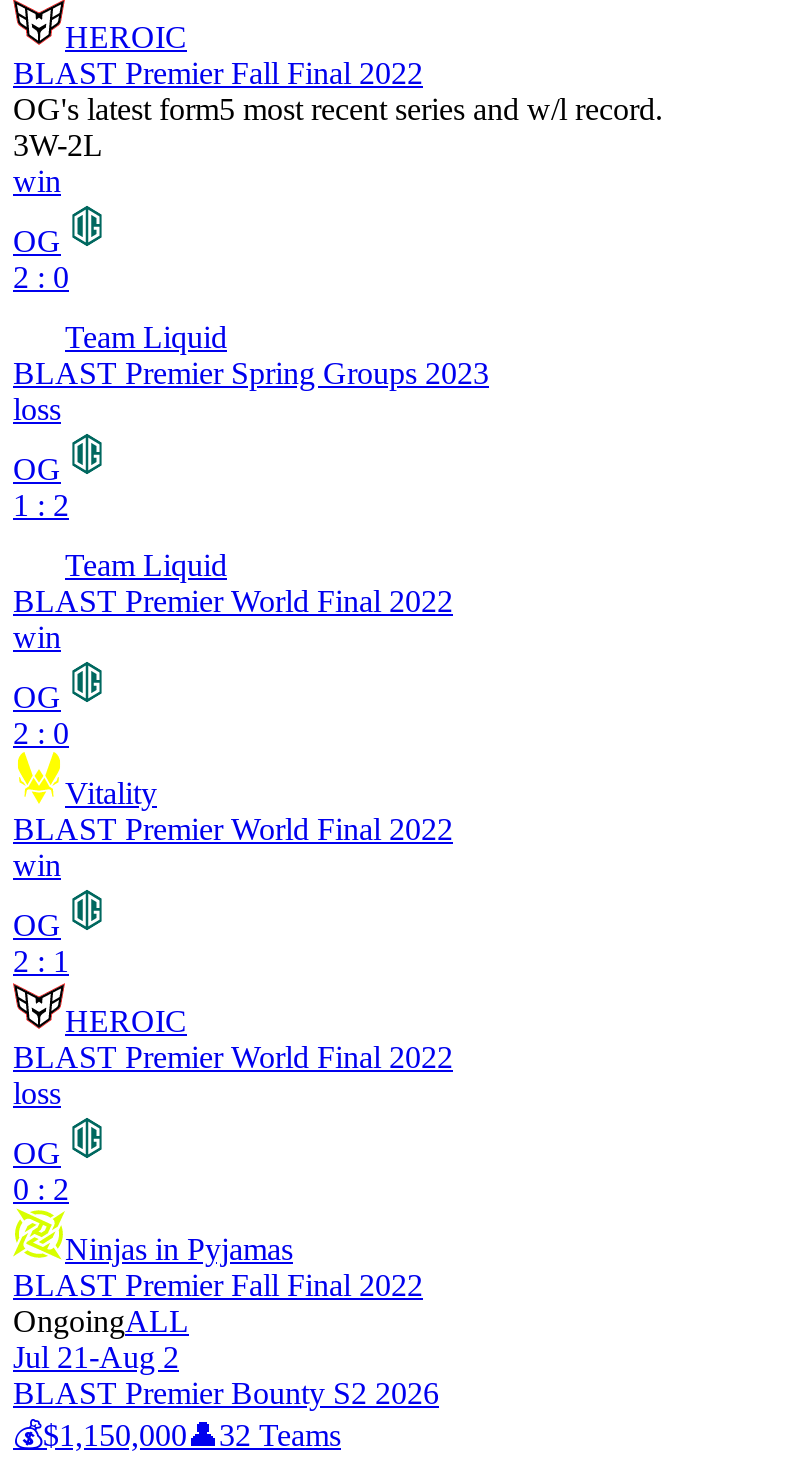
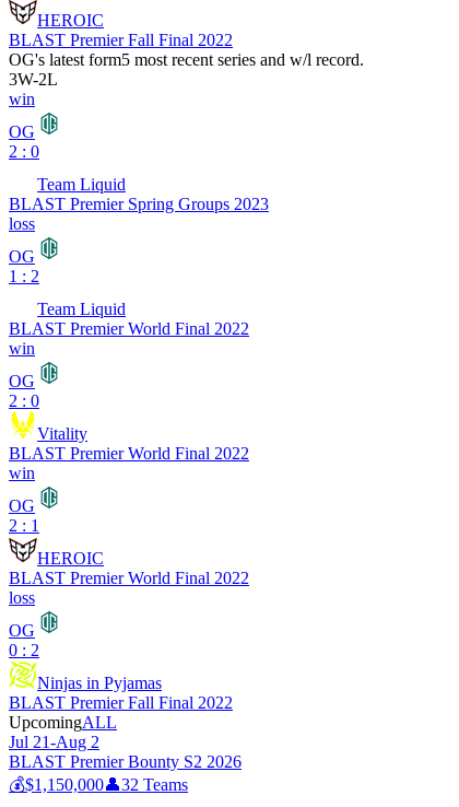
[13,1304,189,1338] OngoingALL -> [9,713,117,732] UpcomingALL

